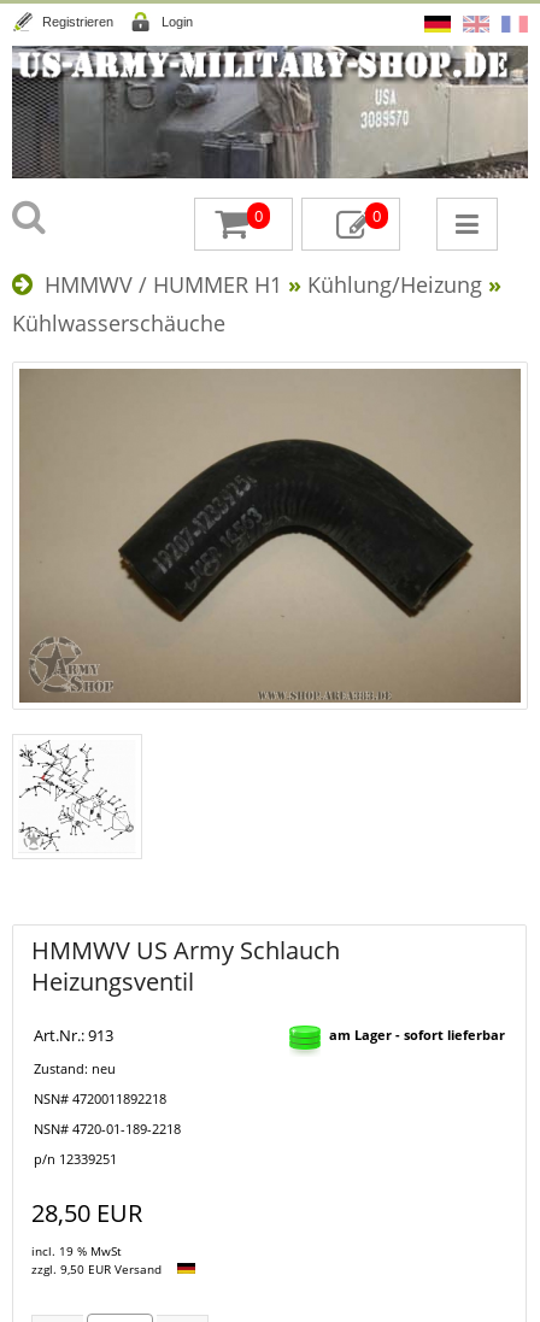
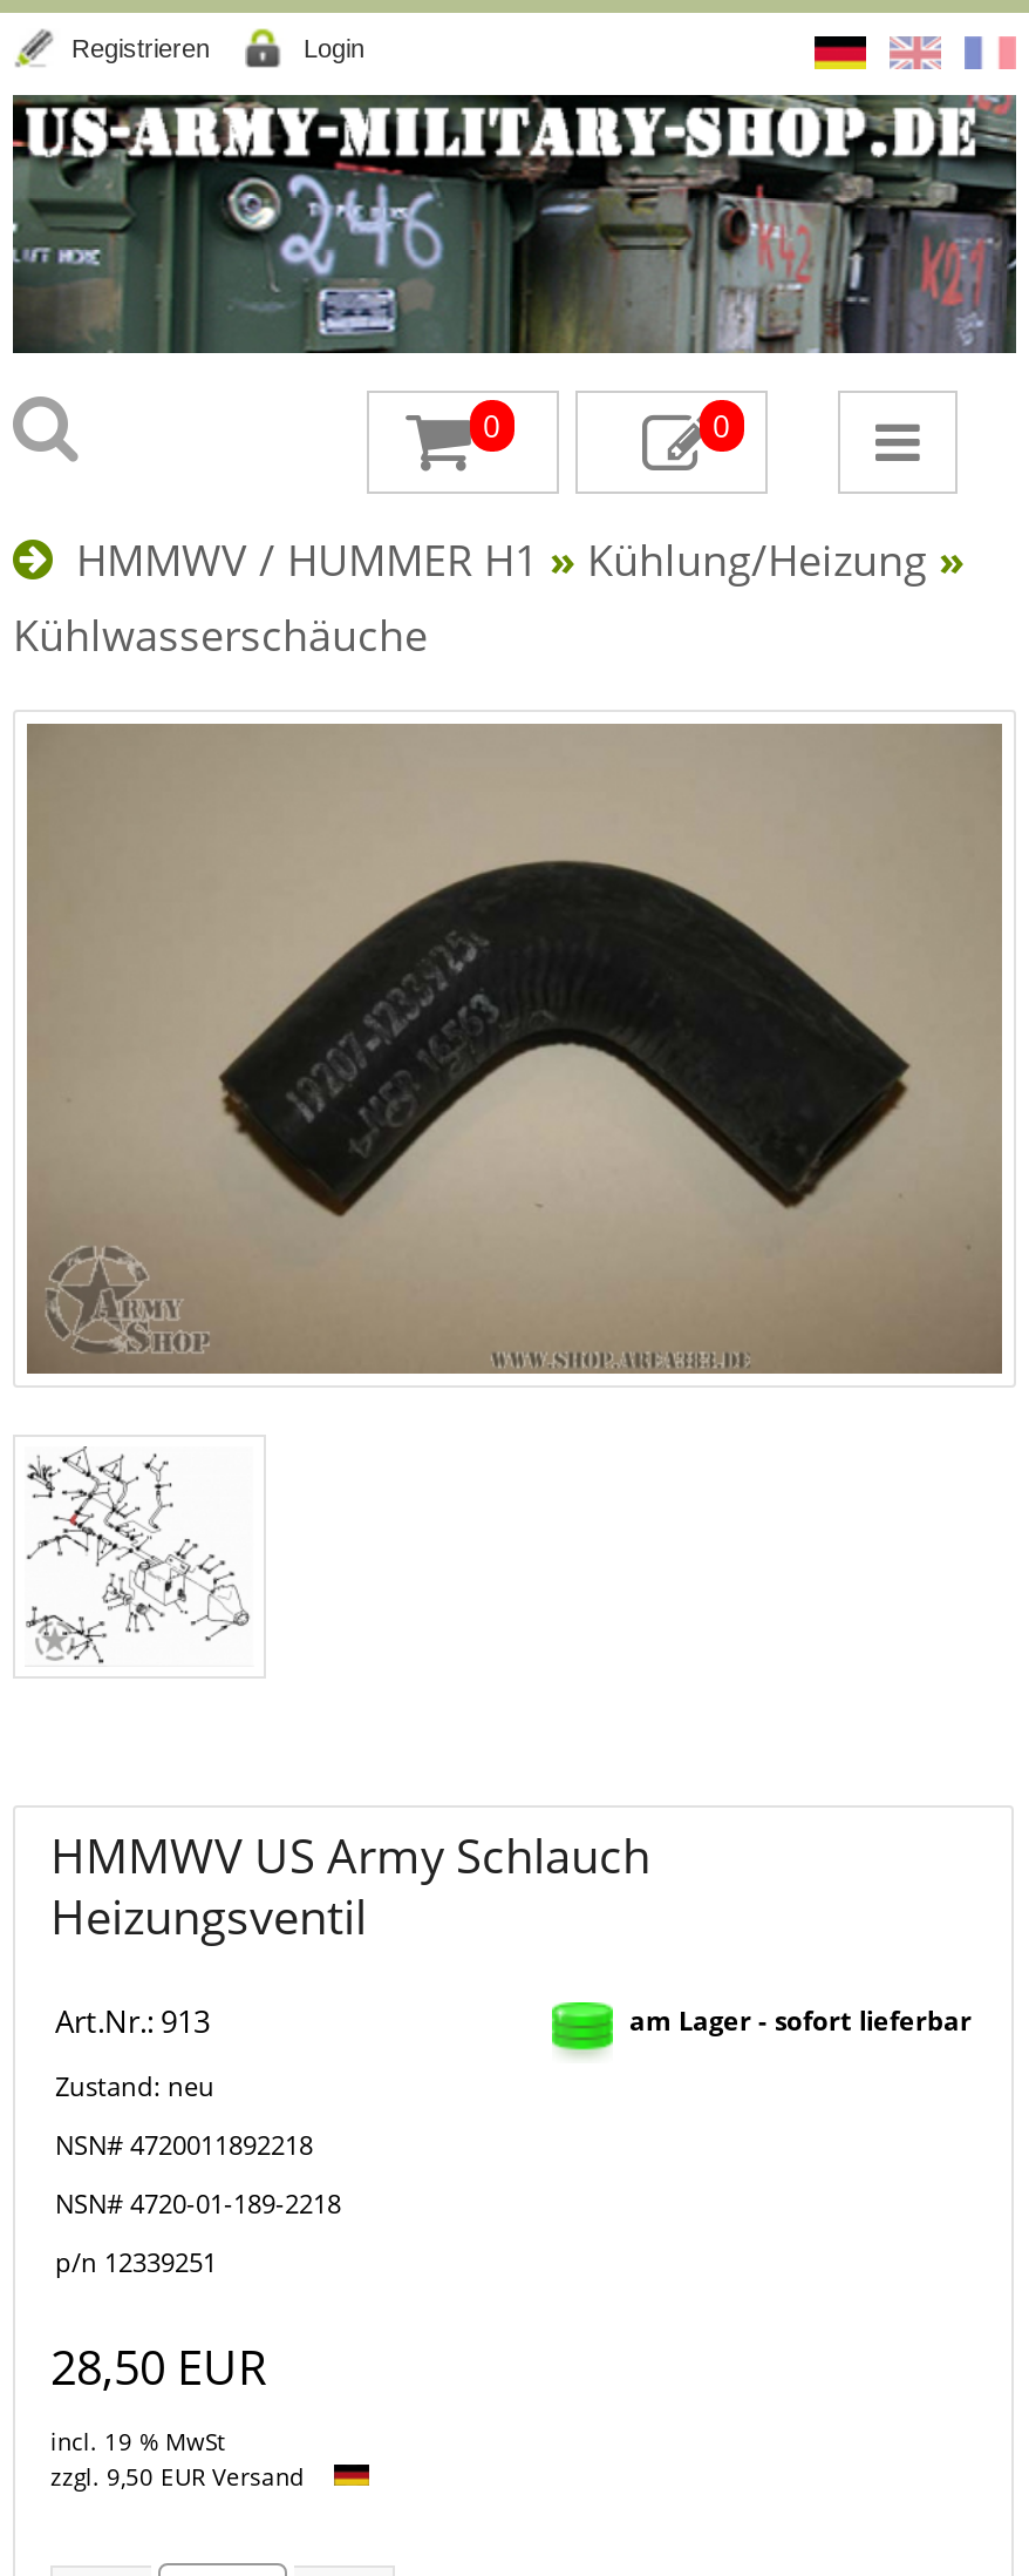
[12,45,528,178] [image] -> [11,93,1018,353] [image]

